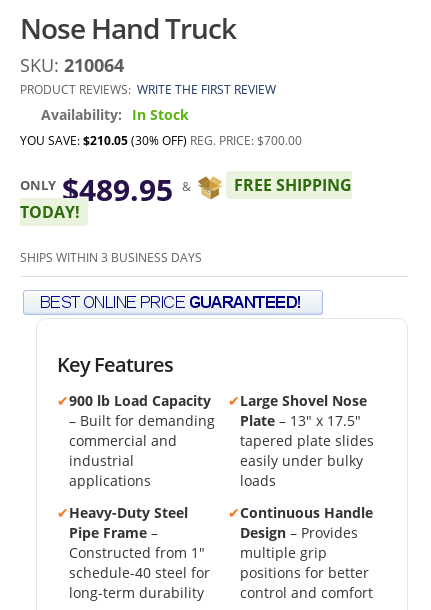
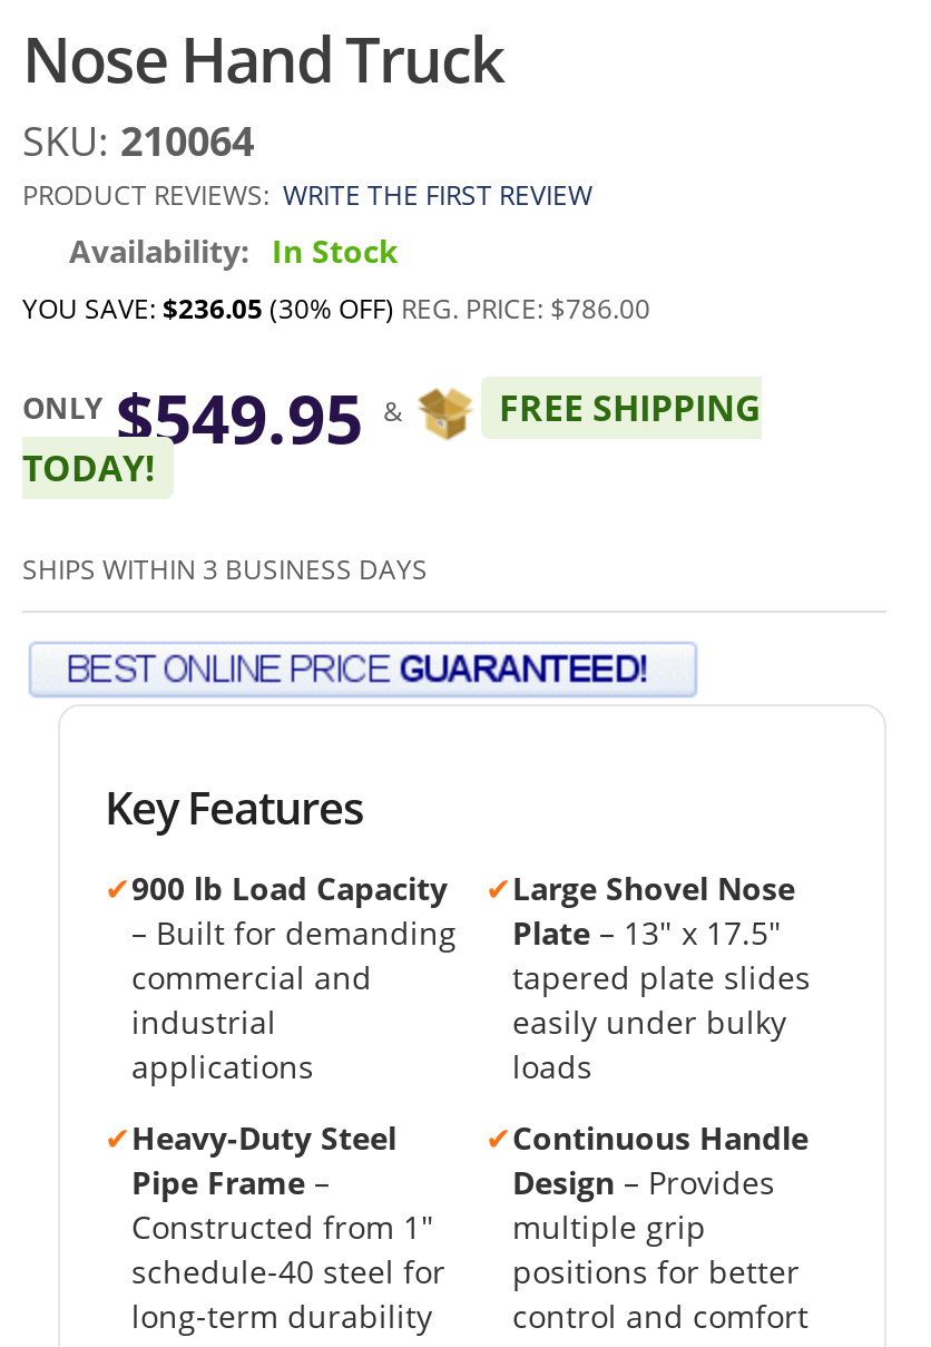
[20,132,302,149] YOU SAVE: $210.05 (30% OFF) REG. PRICE: $700.00 -> [22,291,650,328] YOU SAVE: $236.05 (30% OFF) REG. PRICE: $786.00
[20,169,352,210] ONLY $489.95 & FREE SHIPPING -> [22,372,762,464] ONLY $549.95 & FREE SHIPPING

